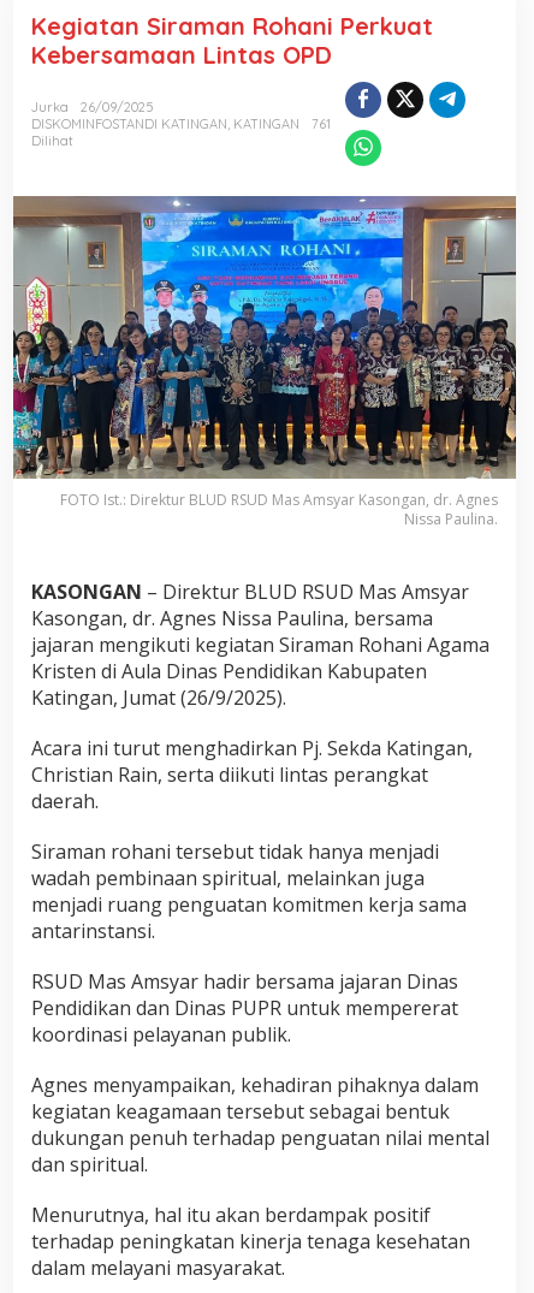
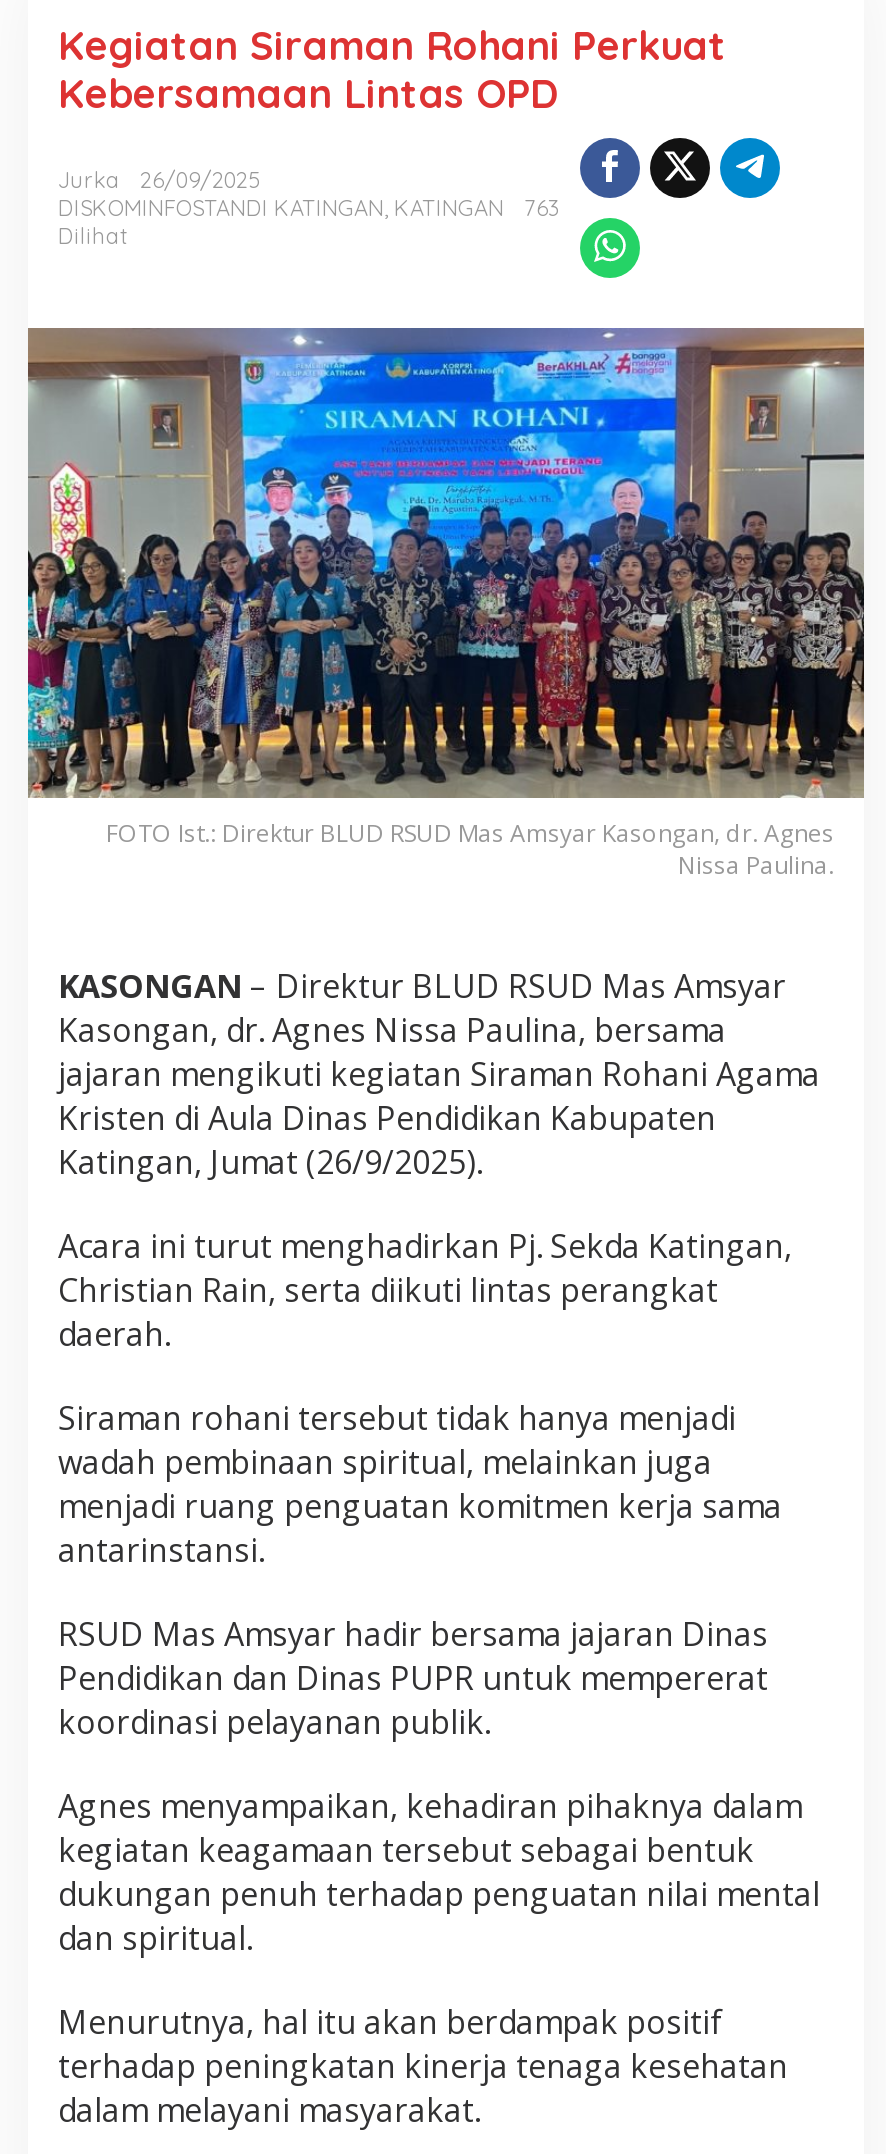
[31,115,331,132] DISKOMINFOSTANDI KATINGAN, KATINGAN 761 -> [58,194,558,222] DISKOMINFOSTANDI KATINGAN, KATINGAN 763

